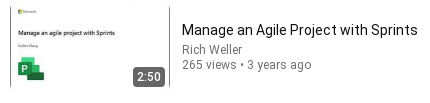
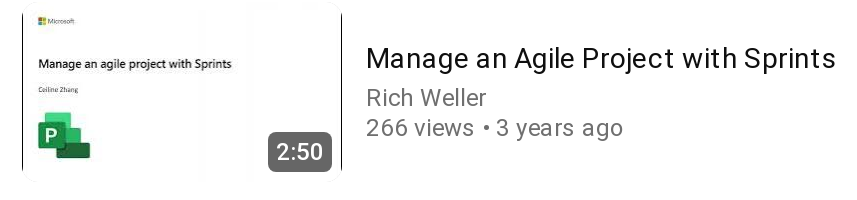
[182,57,311,71] 265 views • 3 years ago -> [366,113,624,141] 266 views • 3 years ago

